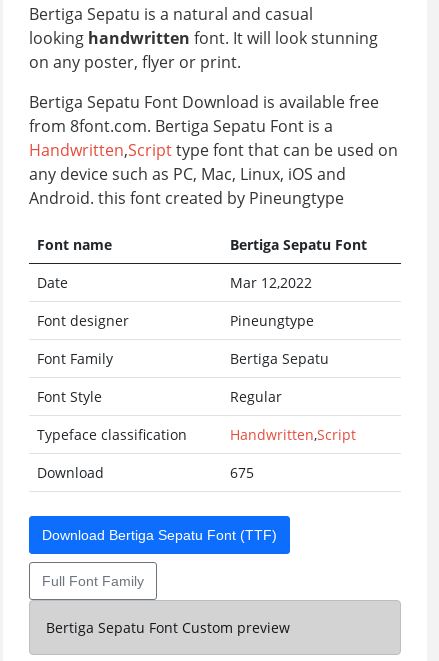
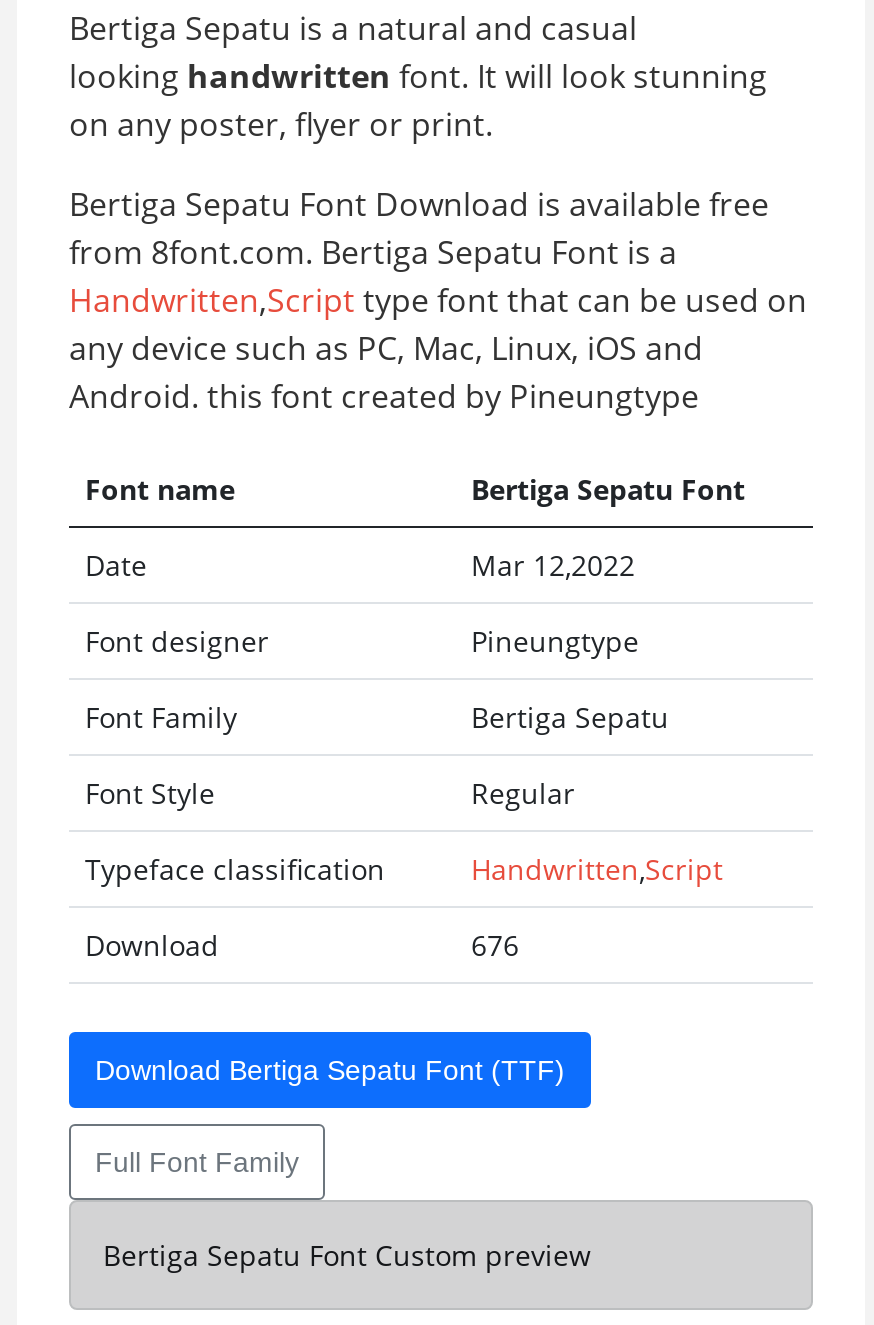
[230,463,254,482] 675 -> [471,927,519,965] 676

